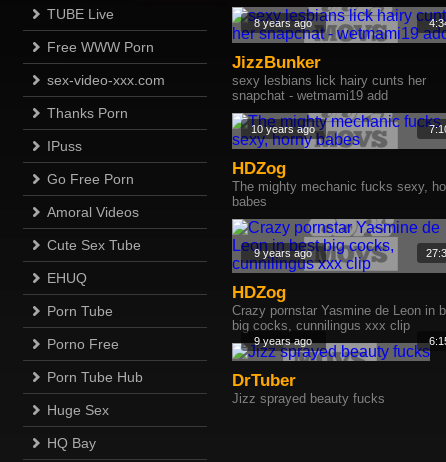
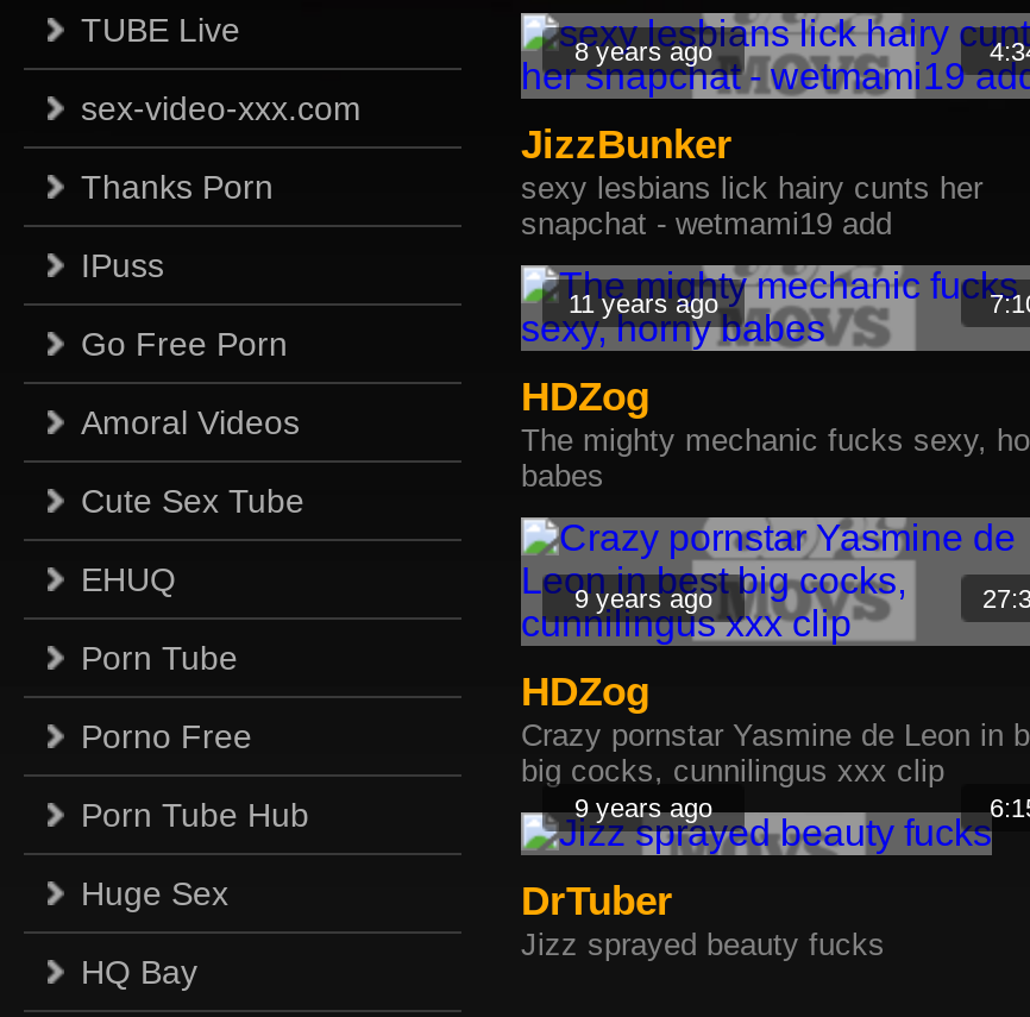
[47,39,154,55] Free WWW Porn -> none
[251,123,315,135] 10 years ago -> [569,289,718,318] 11 years ago

